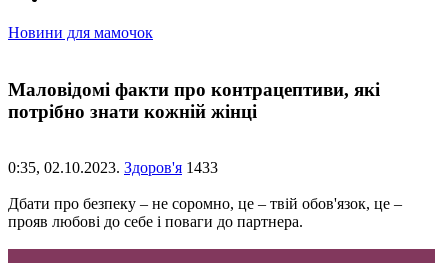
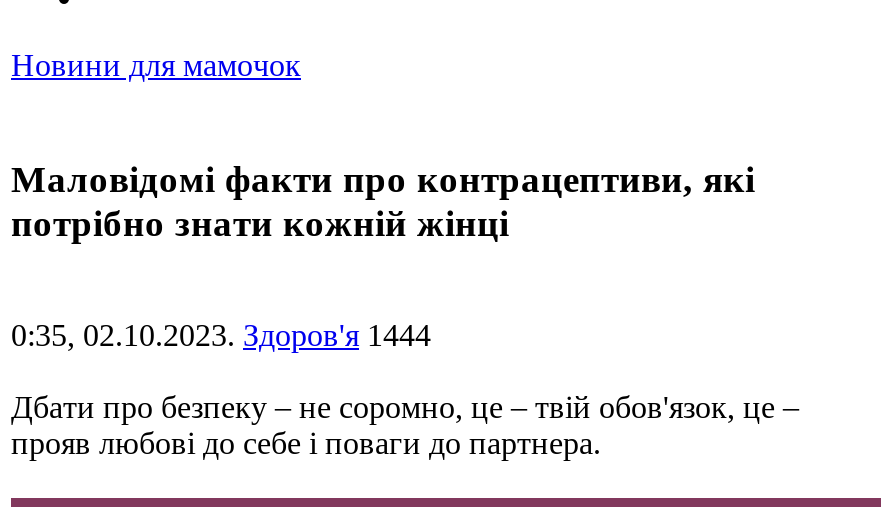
[8,159,218,176] 0:35, 02.10.2023. Здоров'я 1433 -> [11,319,431,353] 0:35, 02.10.2023. Здоров'я 1444

